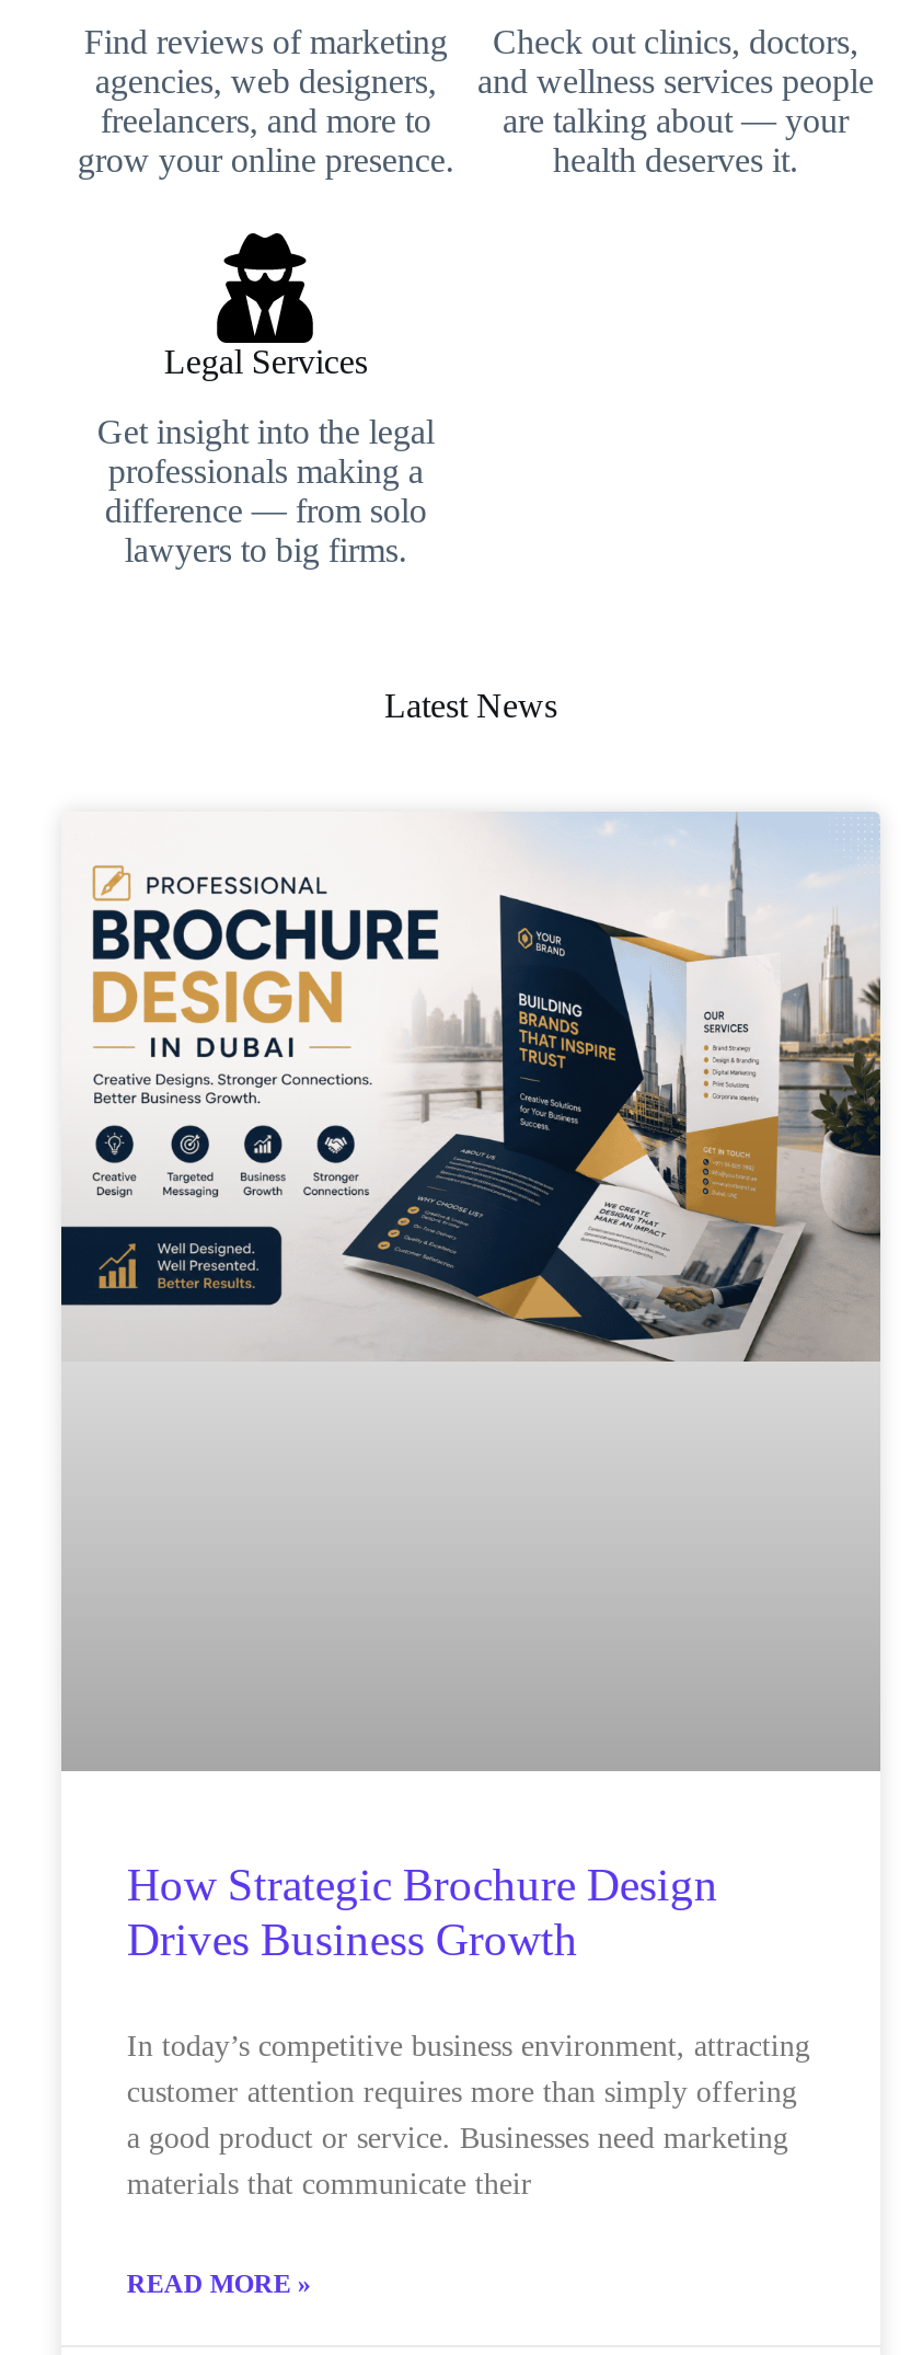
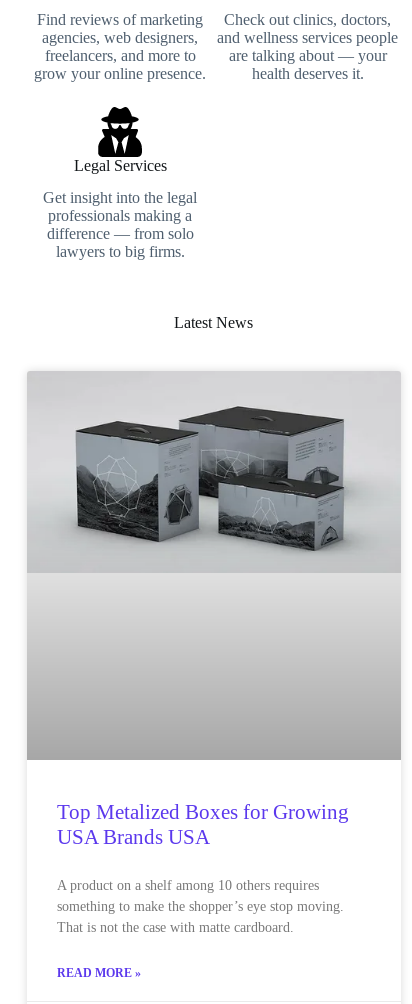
[59,820,883,1362] [image] -> [27,371,401,556] [image]
[127,1858,718,1966] How Strategic Brochure Design | Drives Business Growth -> [57,800,349,849] Top Metalized Boxes for Growing | USA Brands USA
[127,2029,810,2200] In today’s competitive business environment, attracting | customer attention requires more than simply offering | a good product or service. Businesses need marketing | materials that communicate their -> [57,878,344,935] A product on a shelf among 10 others requires | something to make the shopper’s eye stop moving. | That is not the case with matte cardboard.

